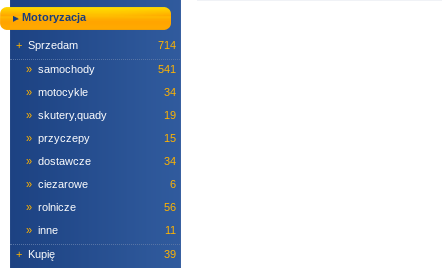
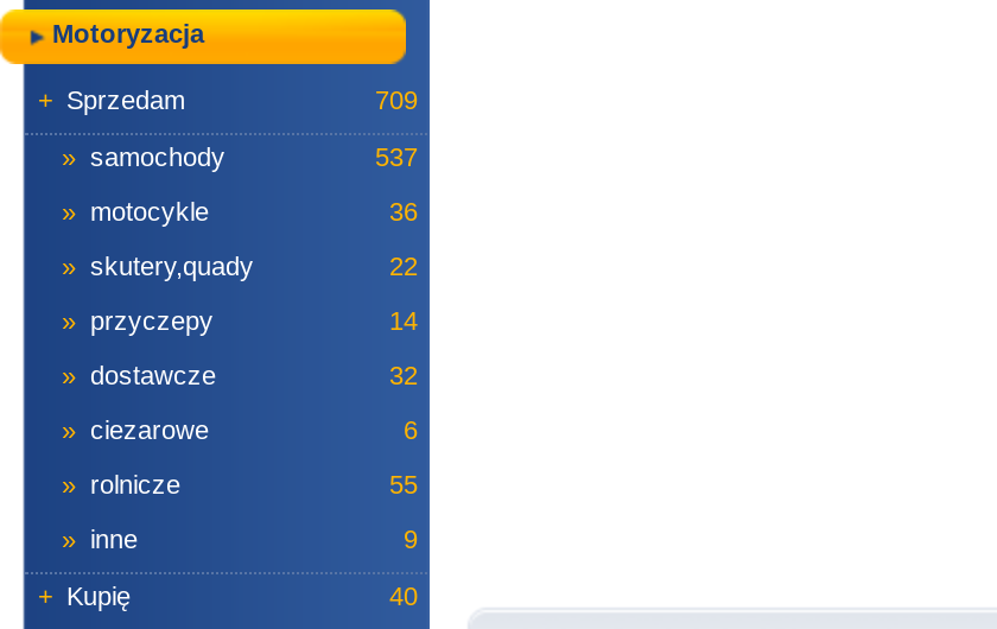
[158,39,176,51] 714 -> [375,85,418,114] 709
[158,63,176,75] 541 -> [375,142,418,171] 537
[164,86,176,98] 34 -> [389,197,418,225] 36
[164,109,176,121] 19 -> [389,252,418,280] 22
[164,132,176,144] 15 -> [389,306,418,335] 14
[164,155,176,167] 34 -> [389,361,418,389] 32
[164,201,176,213] 56 -> [389,470,418,498] 55
[165,224,176,236] 11 -> [404,525,418,553] 9
[164,248,176,260] 39 -> [389,582,418,610] 40

